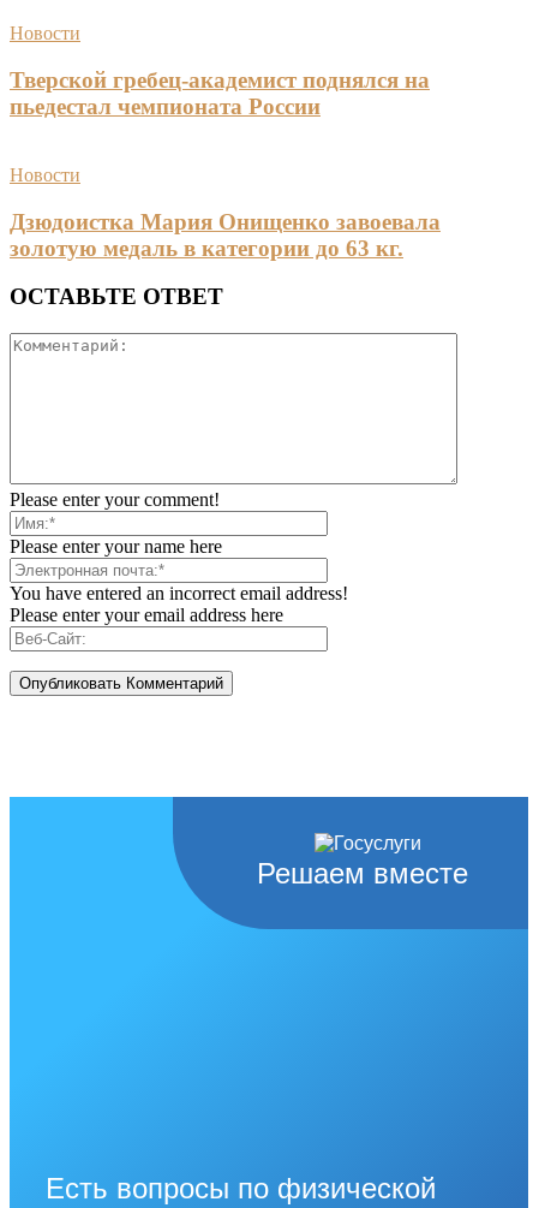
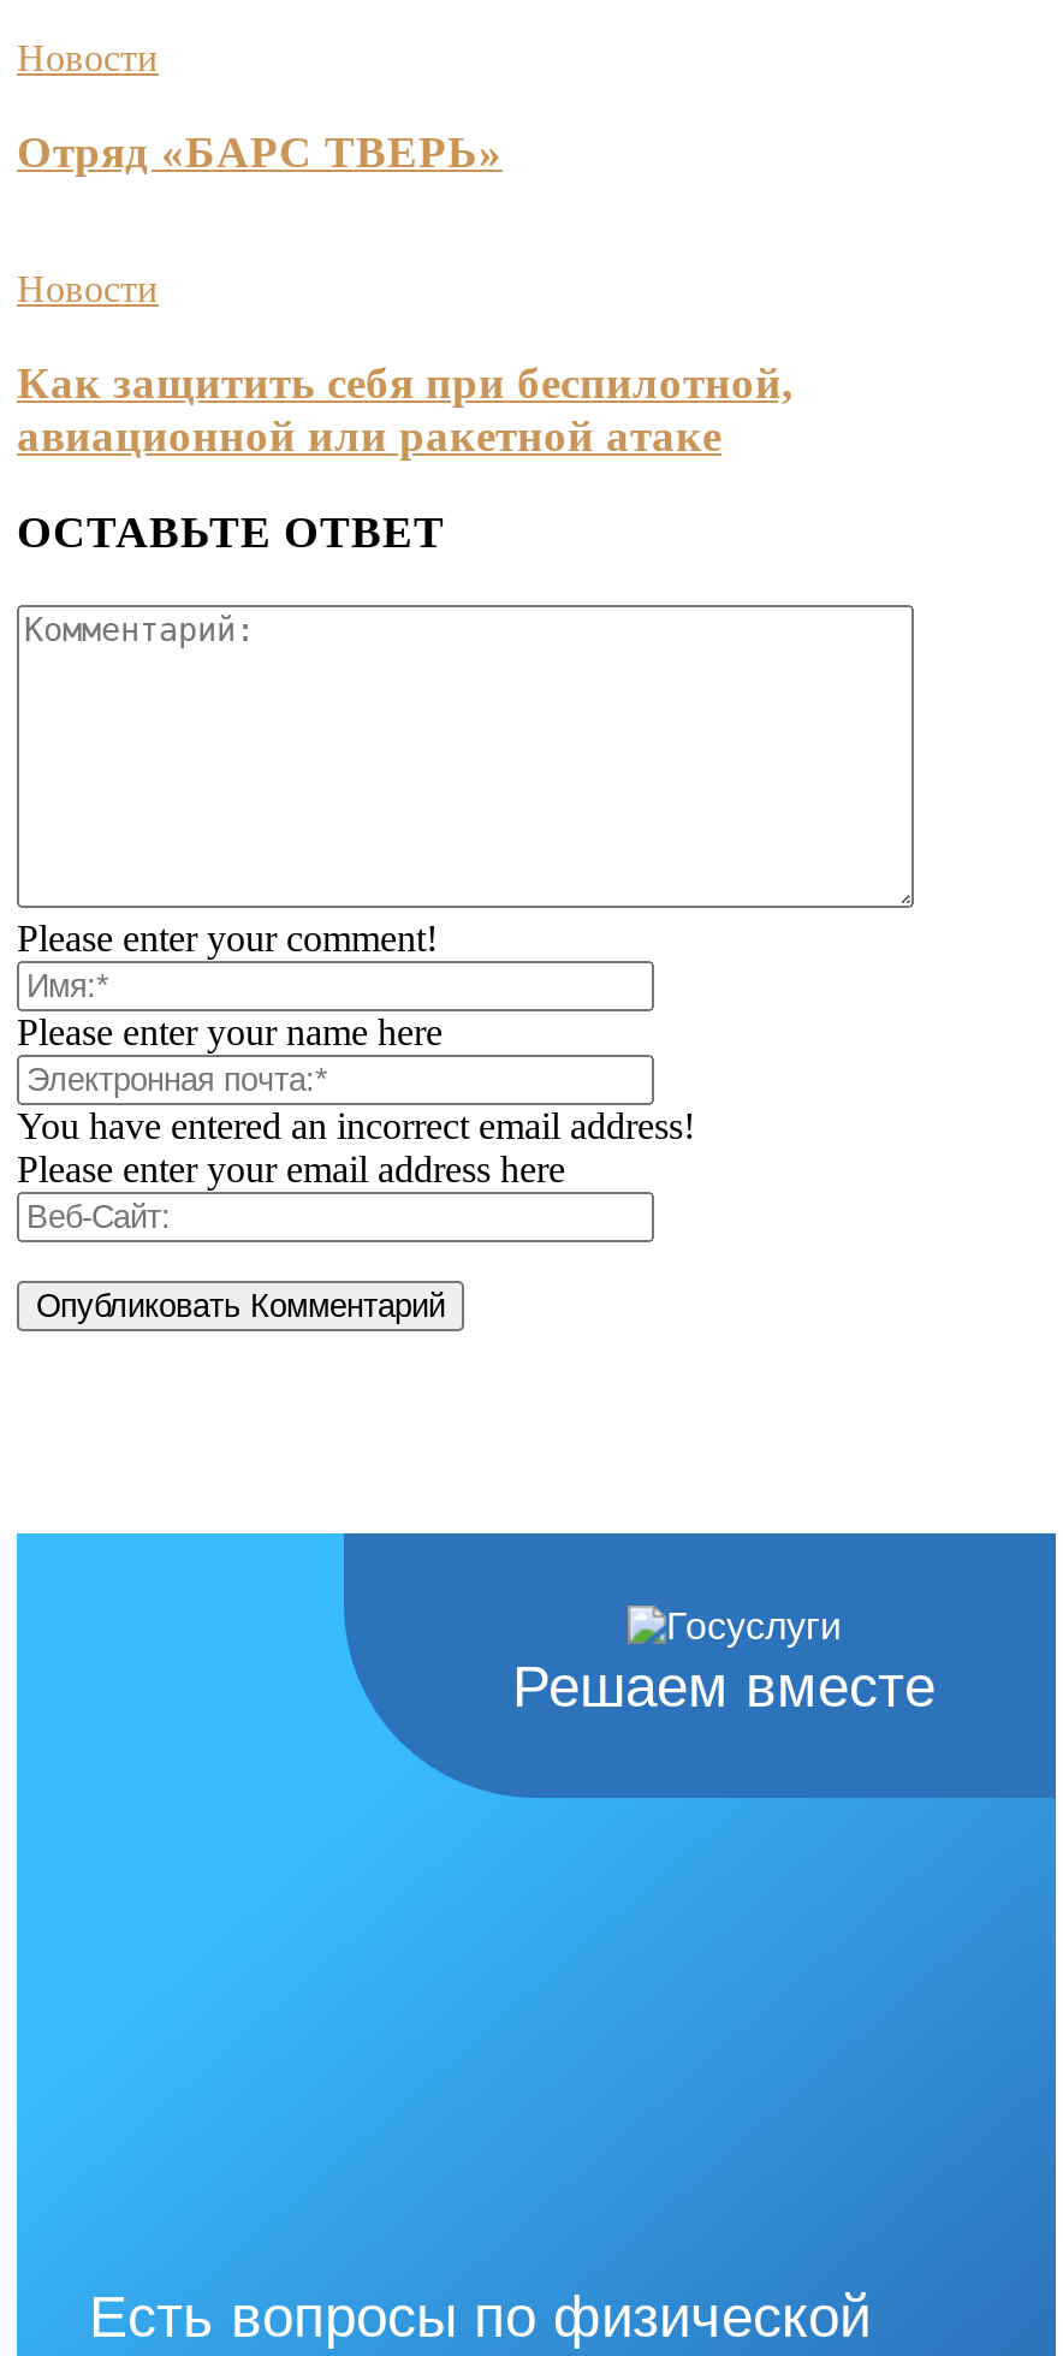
[10,67,430,119] Тверской гребец-академист поднялся на | пьедестал чемпионата России -> [17,127,503,177] Отряд «БАРС ТВЕРЬ»
[10,209,441,260] Дзюдоистка Мария Онищенко завоевала | золотую медаль в категории до 63 кг. -> [17,356,794,459] Как защитить себя при беспилотной, | авиационной или ракетной атаке

